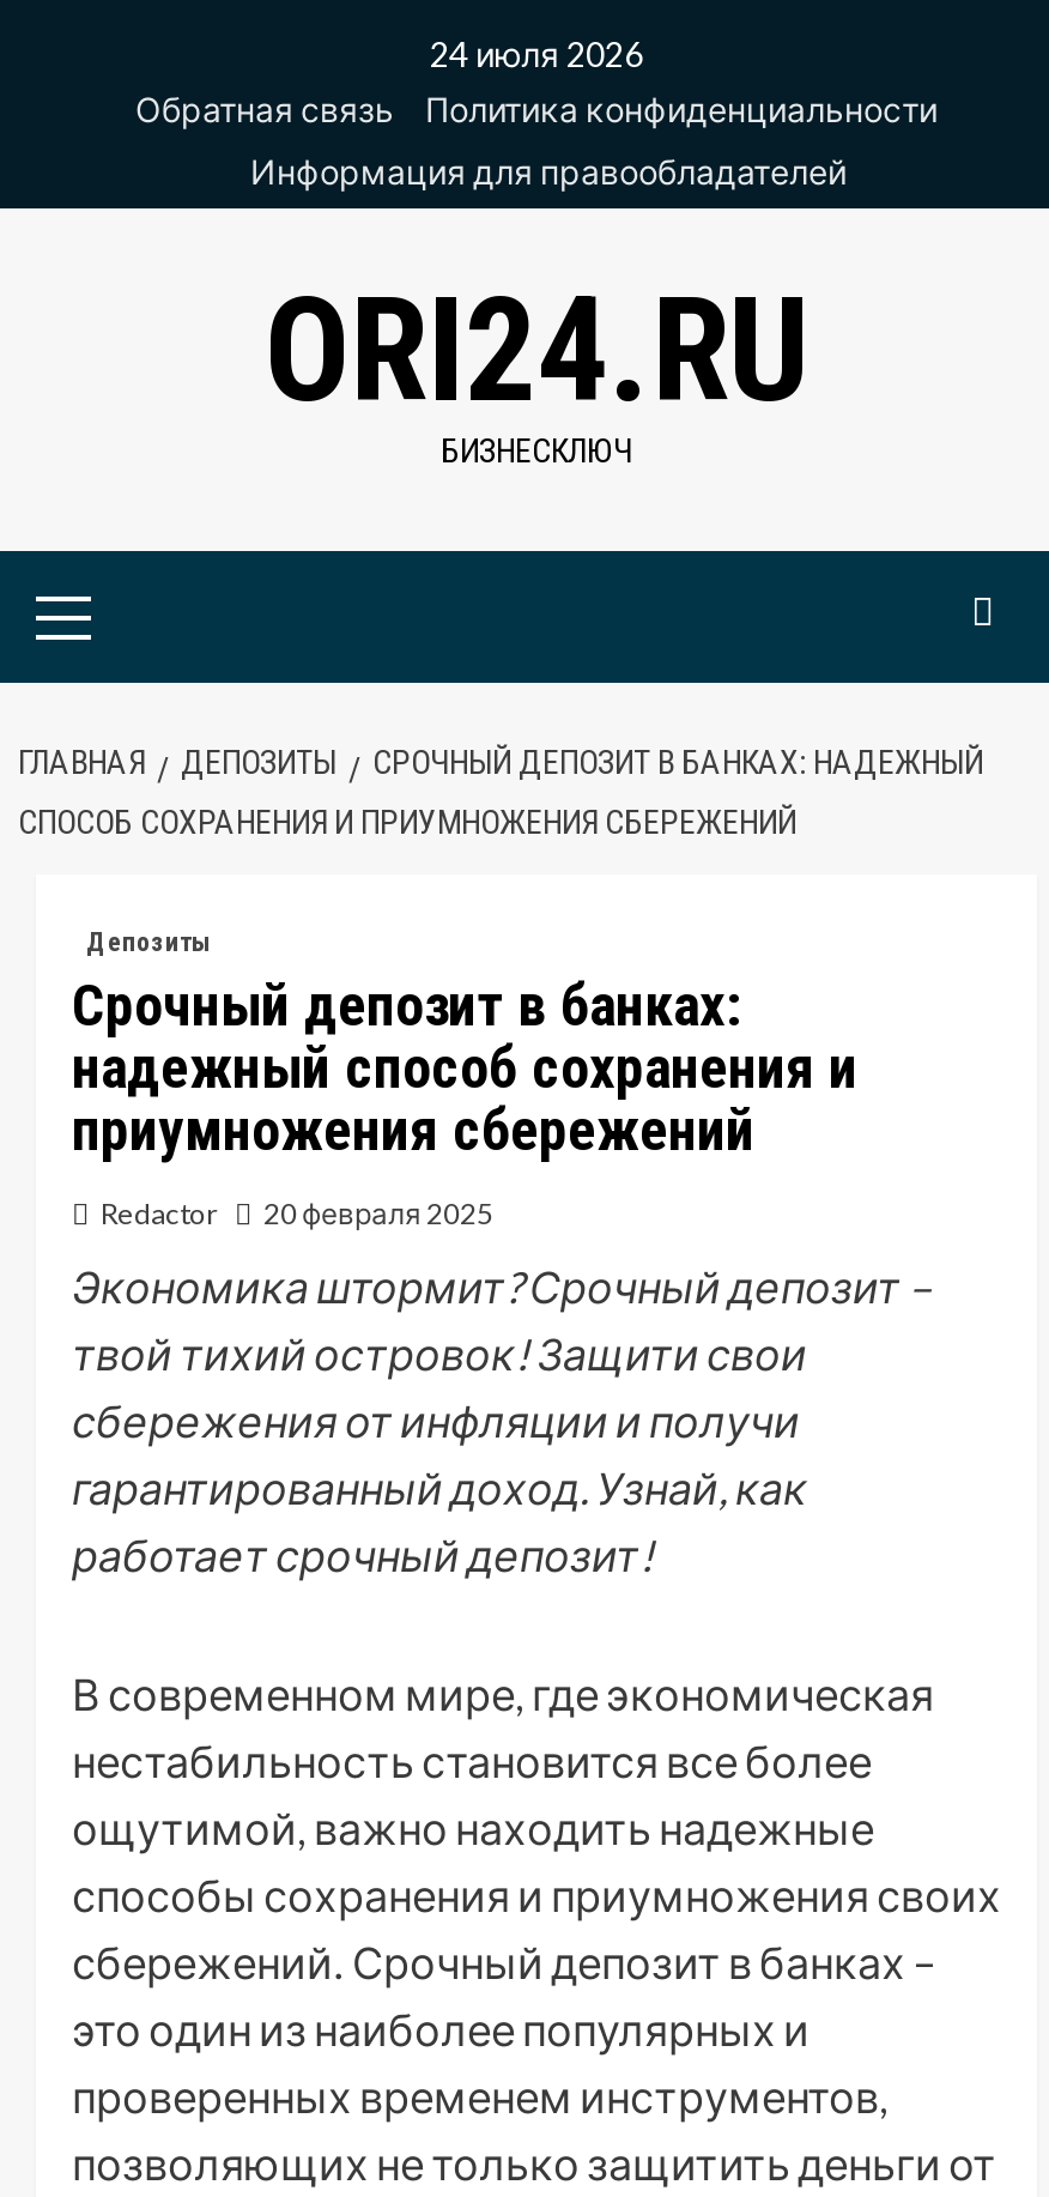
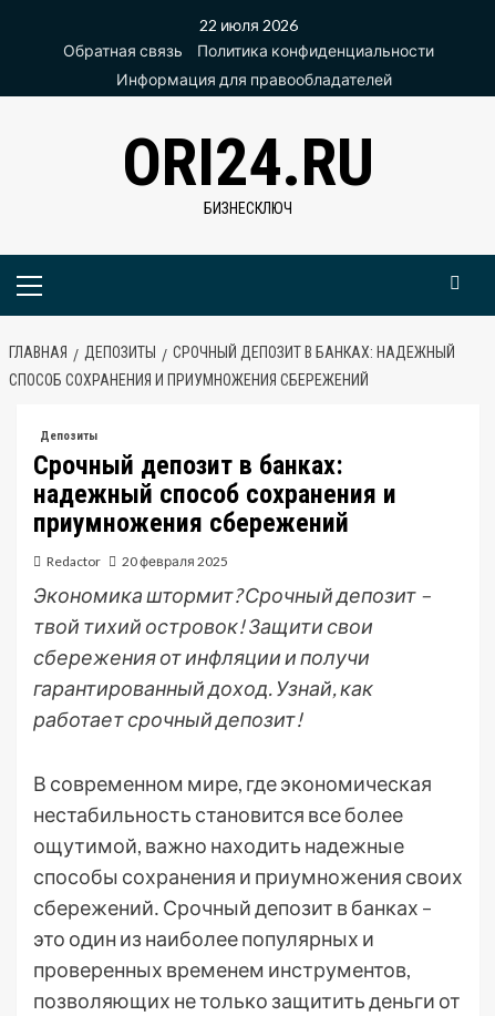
[430,34,643,74] 24 июля 2026 -> [199,16,297,34] 22 июля 2026

